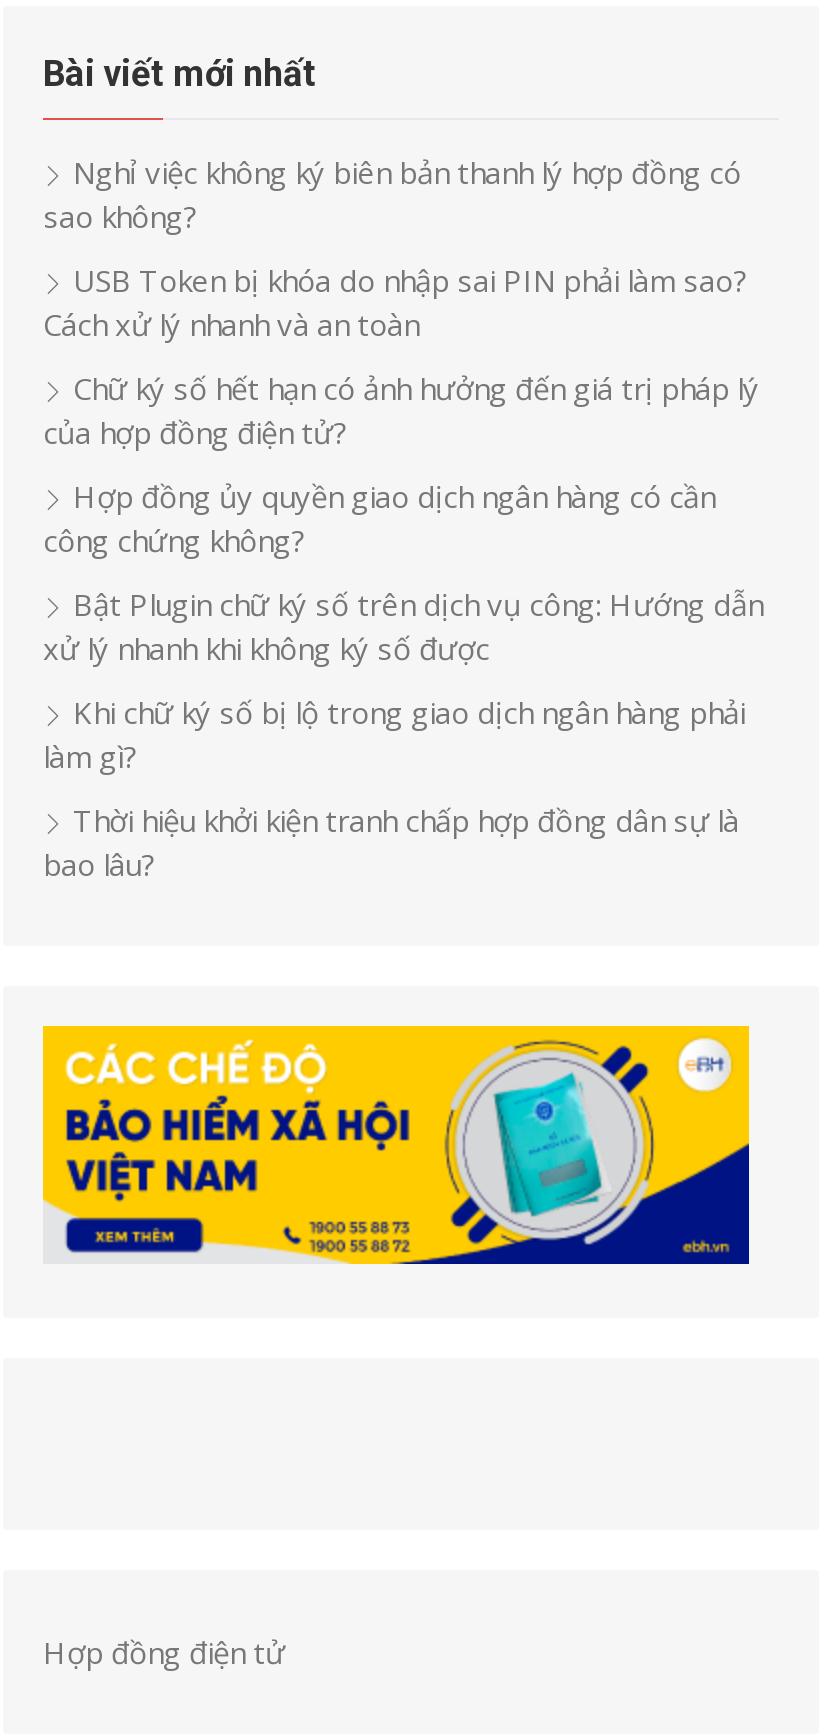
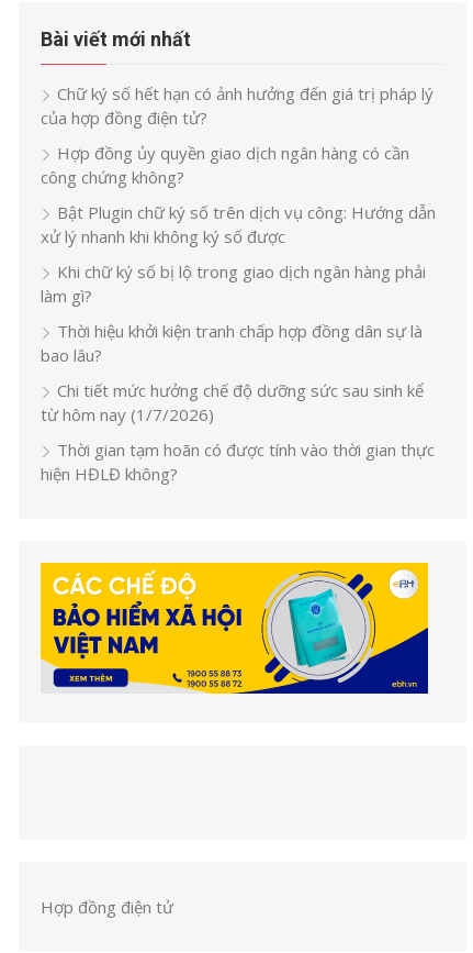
[43,152,747,344] Nghỉ việc không ký biên bản thanh lý hợp đồng có | sao không? | USB Token bị khóa do nhập sai PIN phải làm sao? | Cách xử lý nhanh và an toàn -> none
moved [43,368,763,884] -> [41,82,436,366]: Chữ ký số hết hạn có ảnh hưởng đến giá trị pháp lý | của hợp đồng điện tử? | Hợp đồng ủy quyền giao dịch ngân hàng có cần | ... | Thời hiệu khởi kiện tranh chấp hợp đồng dân sự là | bao lâu?
none -> [41,379,435,485] Chi tiết mức hưởng chế độ dưỡng sức sau sinh kể | từ hôm nay (1/7/2026) | Thời gian tạm hoãn có được tính vào thời gian thực | hiện HĐLĐ không?

